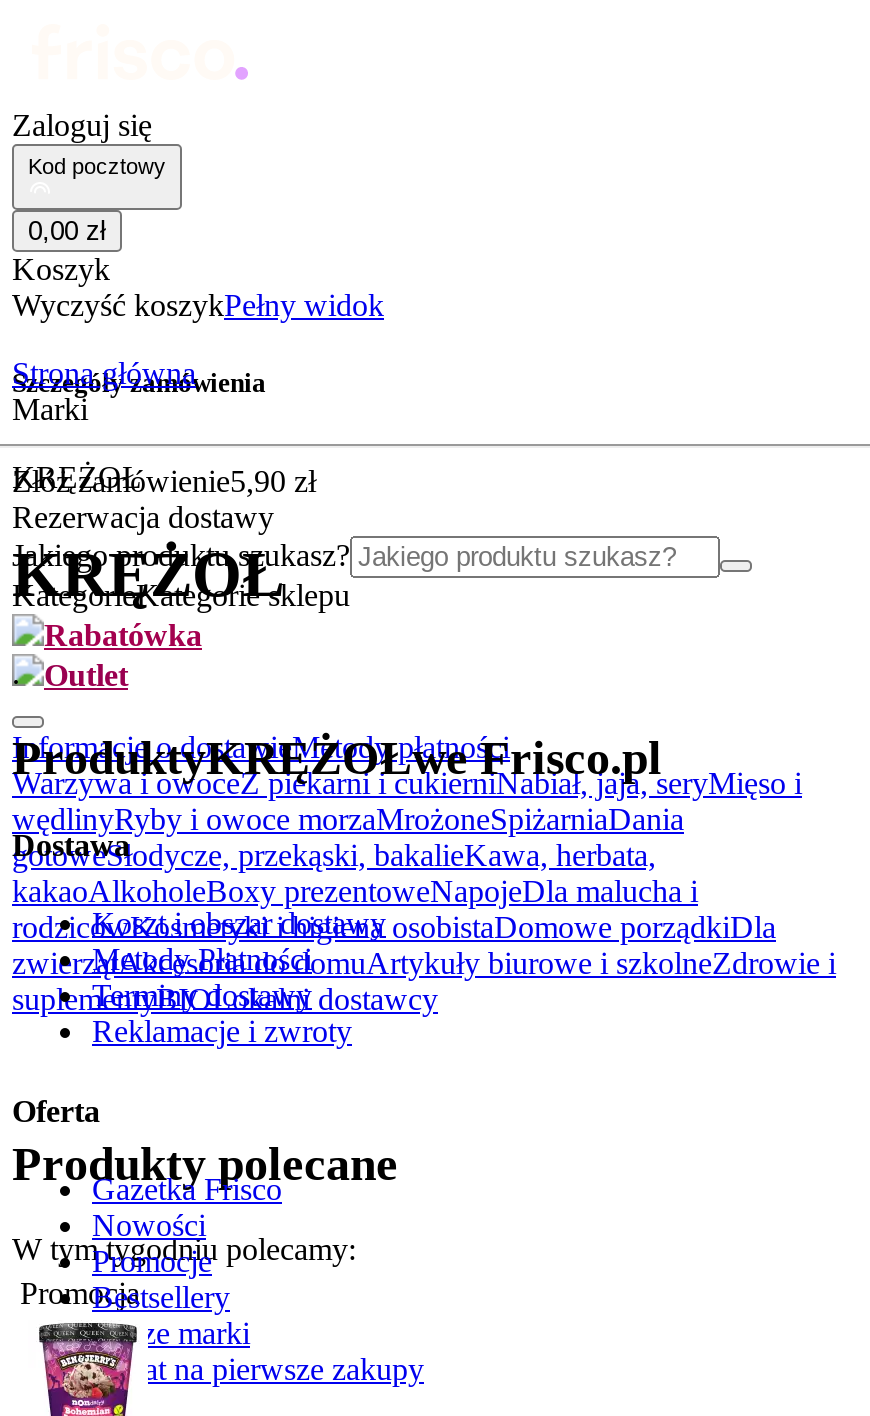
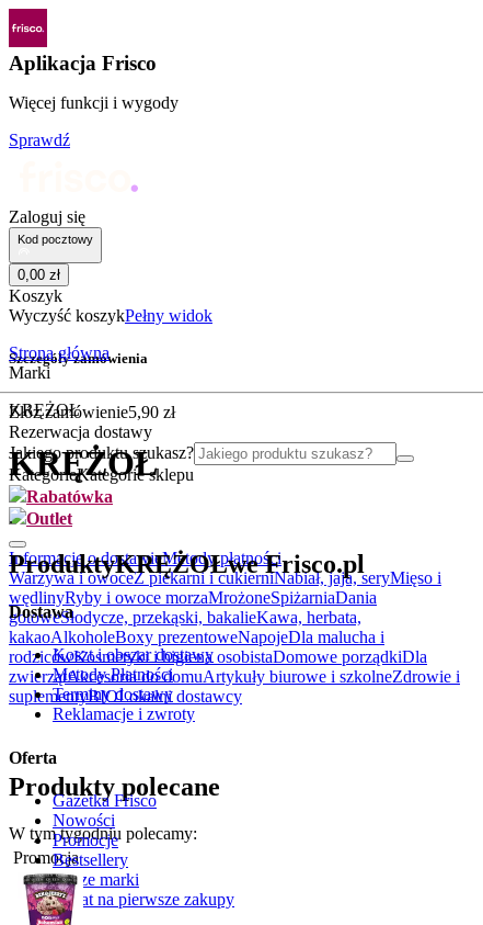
none -> [8,8,179,149] [image] | Aplikacja Frisco | Więcej funkcji i wygody | Sprawdź

